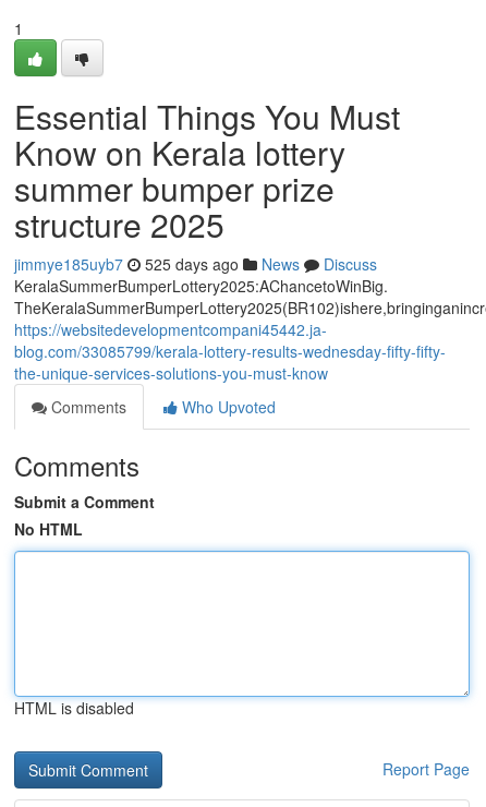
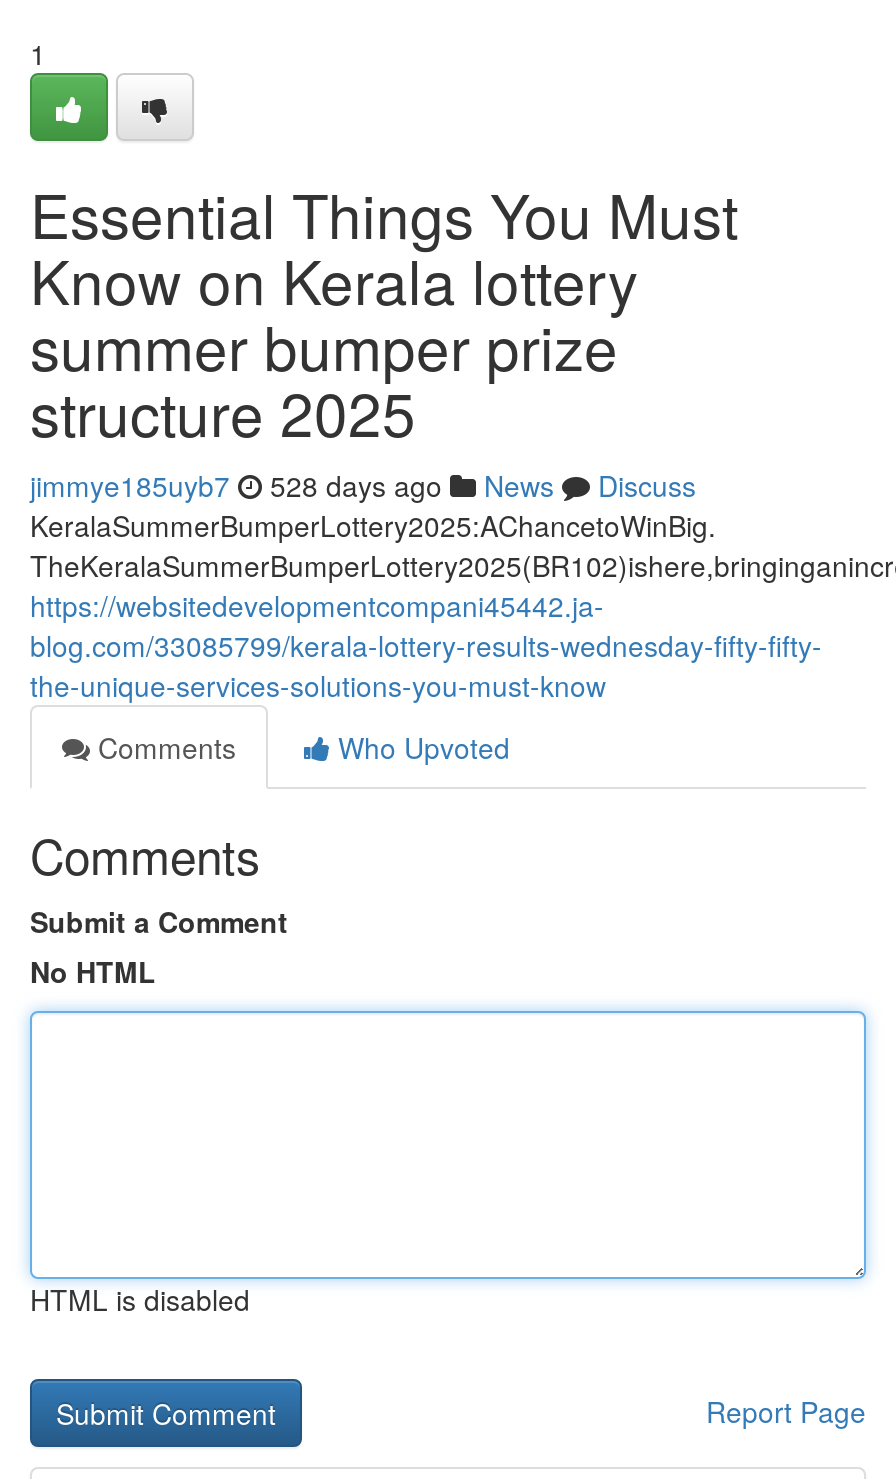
[14,253,377,275] jimmye185uyb7 525 days ago News Discuss -> [30,465,696,505] jimmye185uyb7 528 days ago News Discuss

